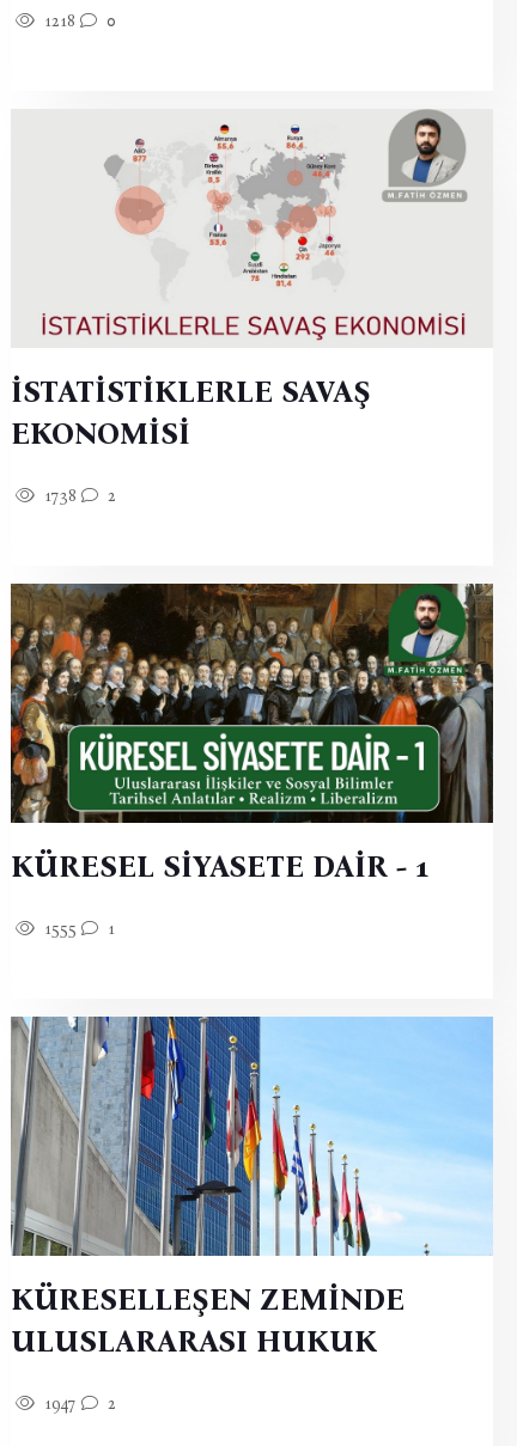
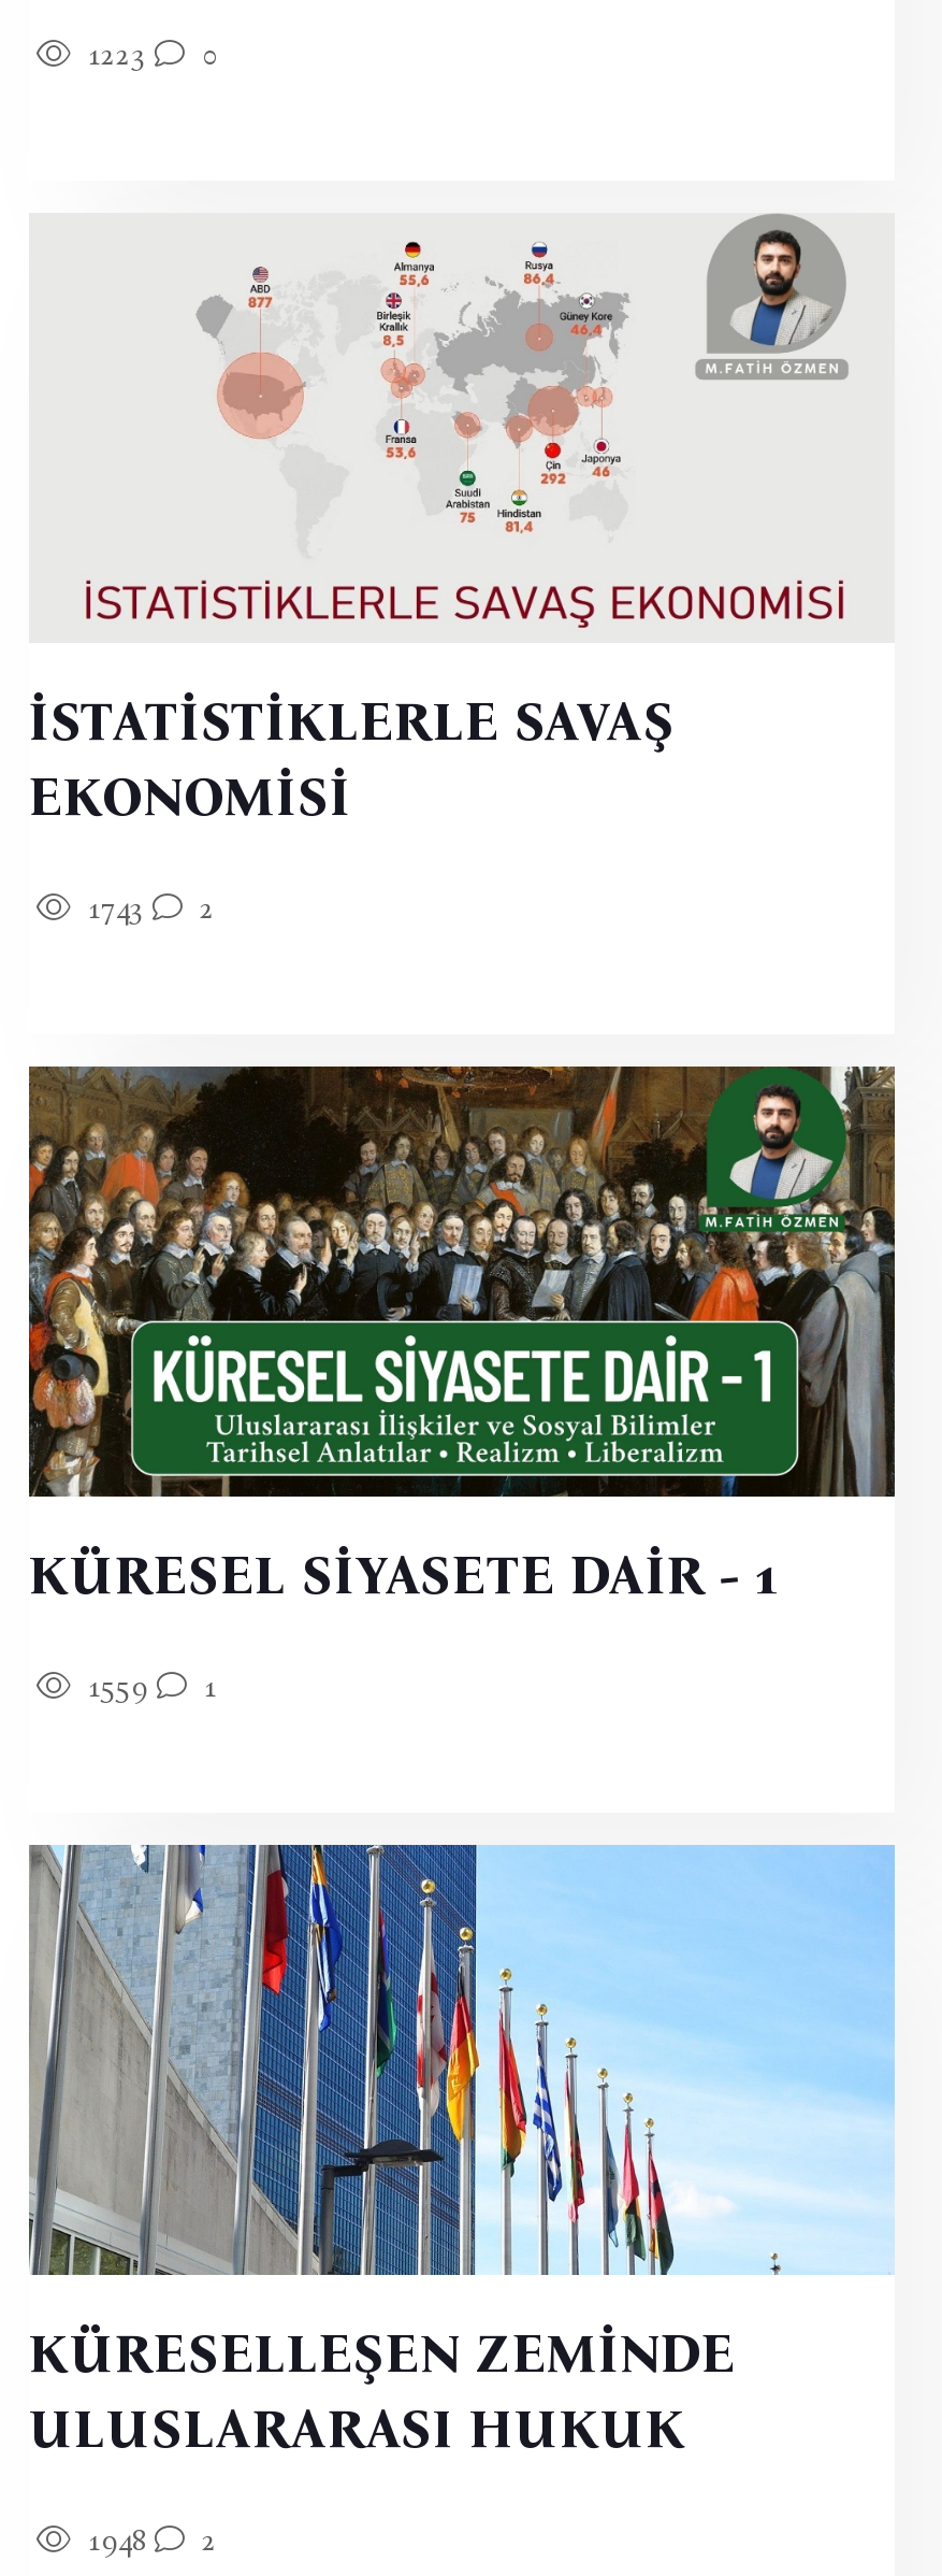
[39,11,75,31] 1218 -> [79,36,146,73] 1223
[39,485,115,506] 1738 2 -> [79,890,215,926] 1743 2
[39,918,114,939] 1555 1 -> [79,1668,217,1705] 1559 1
[39,1393,115,1413] 1947 2 -> [79,2522,217,2558] 1948 2

